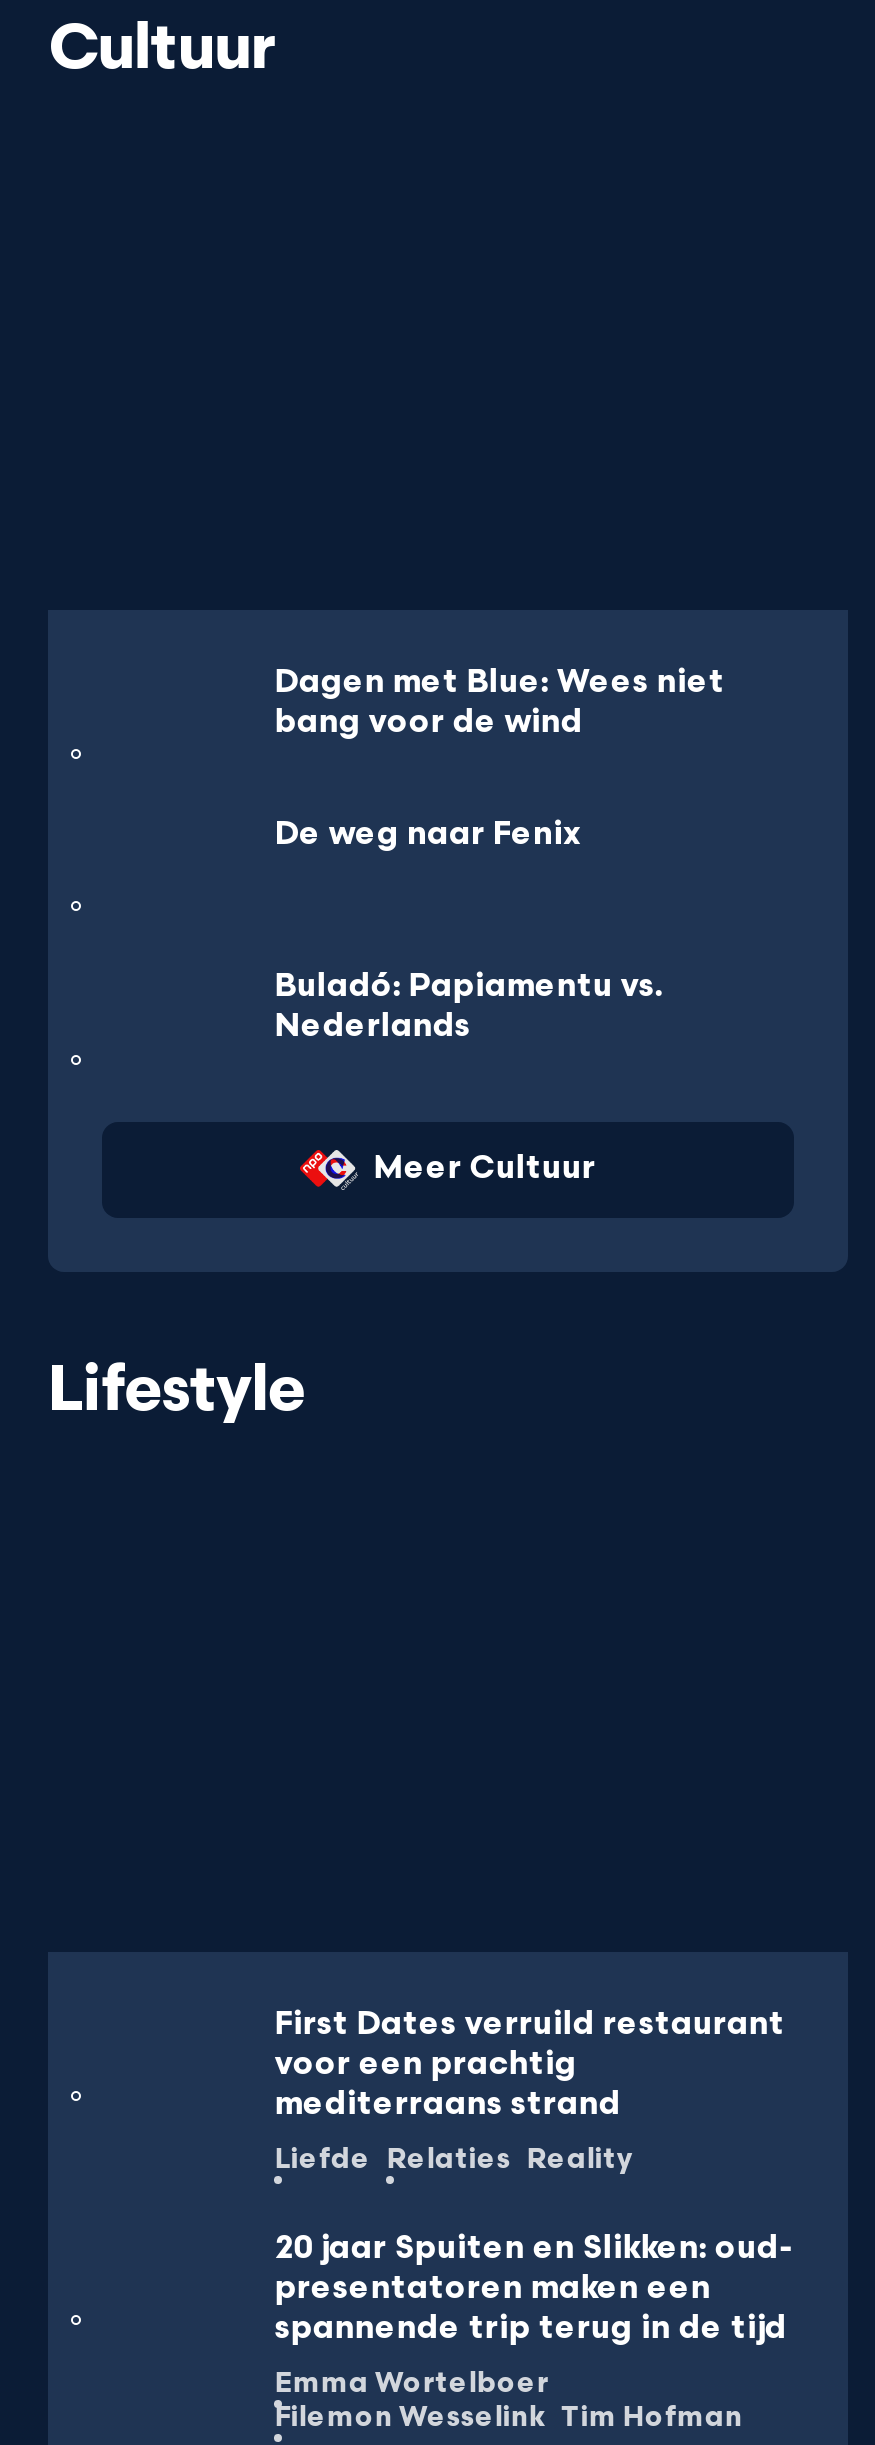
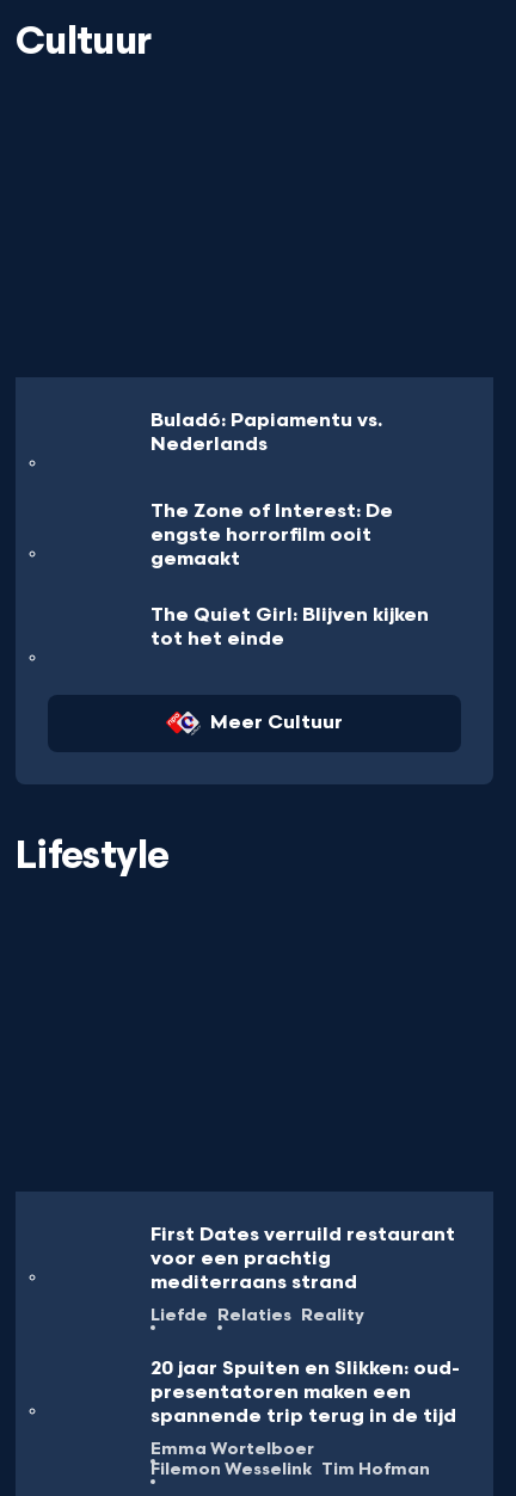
[275,663,725,854] Dagen met Blue: Wees niet | bang voor de wind | De weg naar Fenix -> none
moved [275,969,663,1047] -> [151,409,383,456]: Buladó: Papiamentu vs. | Nederlands
none -> [151,500,429,651] The Zone of Interest: De | engste horrorfilm ooit | gemaakt | The Quiet Girl: Blijven kijken | tot het einde

